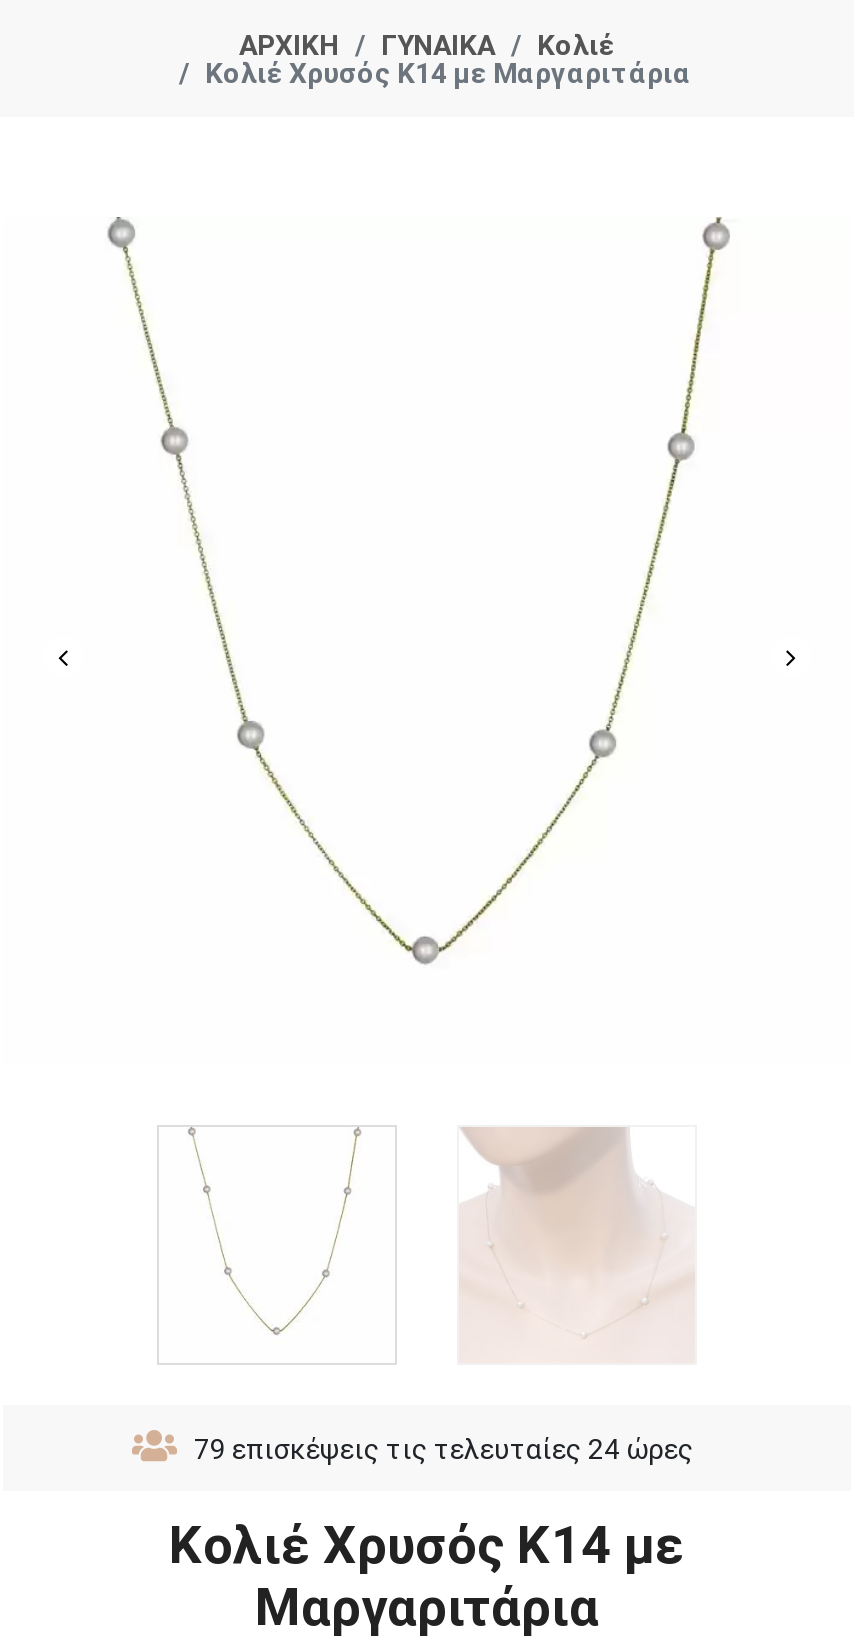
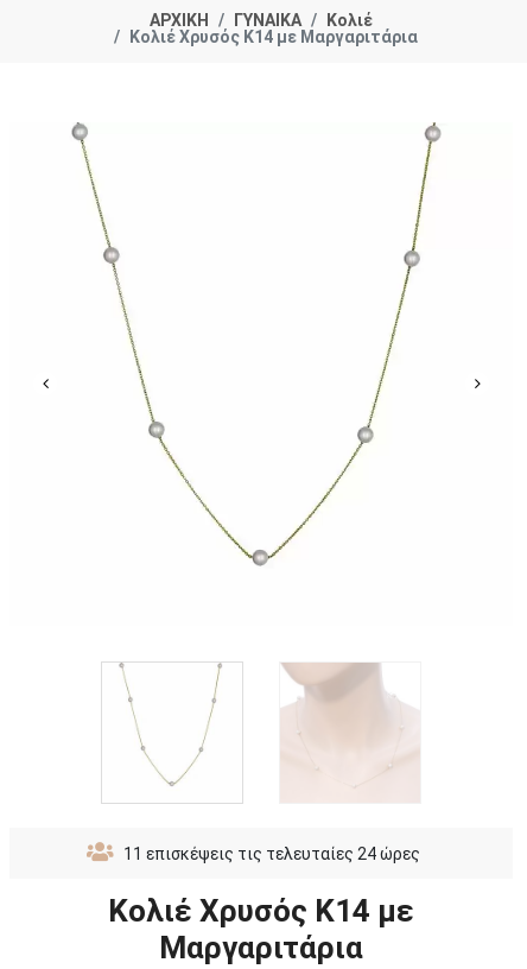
[194,1433,694,1465] 79 επισκέψεις τις τελευταίες 24 ώρες -> [123,844,420,863] 11 επισκέψεις τις τελευταίες 24 ώρες

